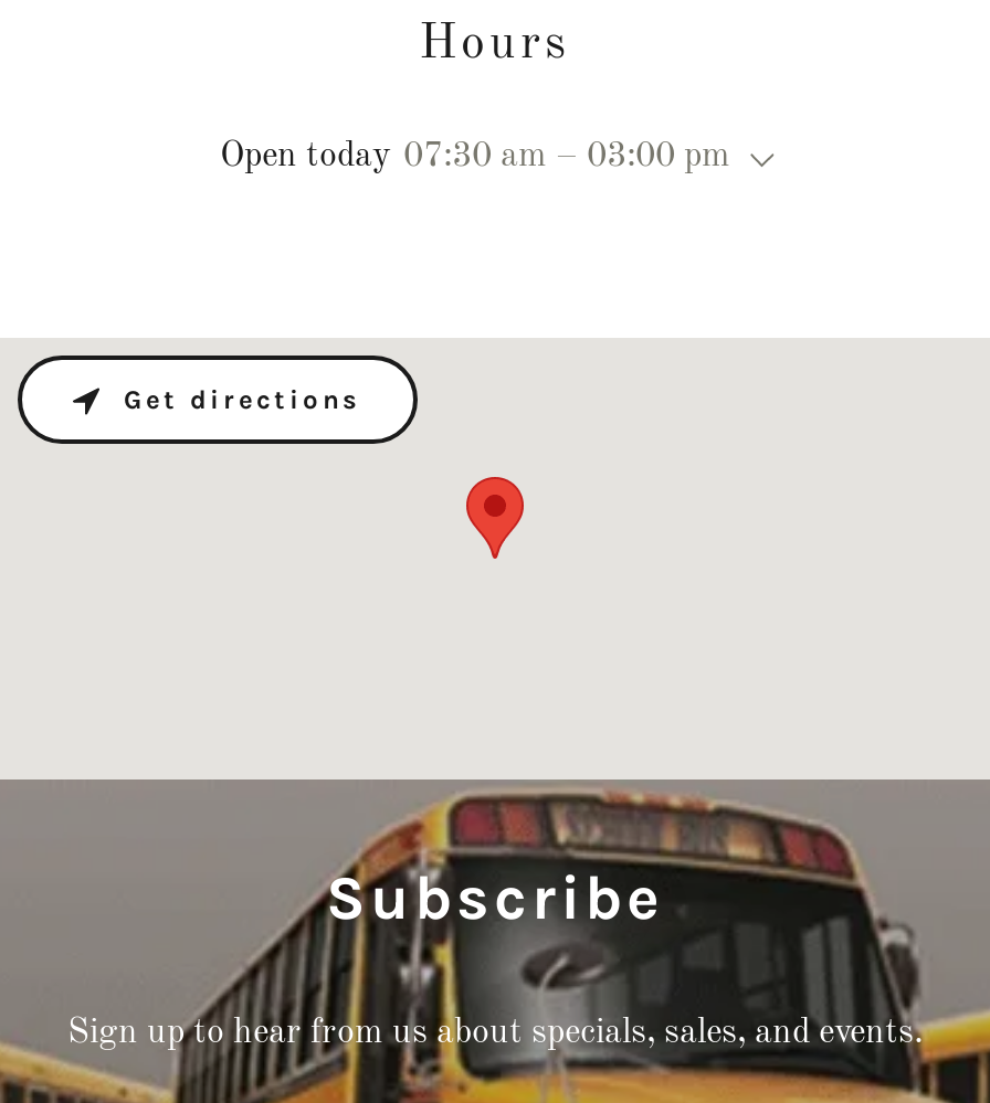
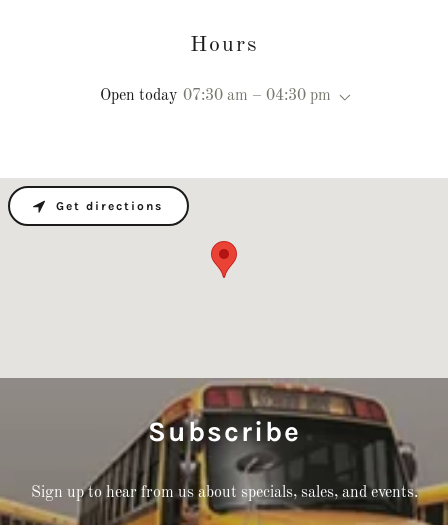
[220,139,730,174] Open today 07:30 am – 03:00 pm -> [99,88,330,104] Open today 07:30 am – 04:30 pm

